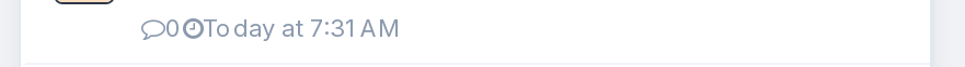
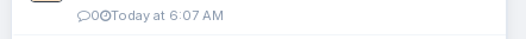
[165,13,400,43] 0 Today at 7:31 AM -> [90,7,224,24] 0 Today at 6:07 AM

